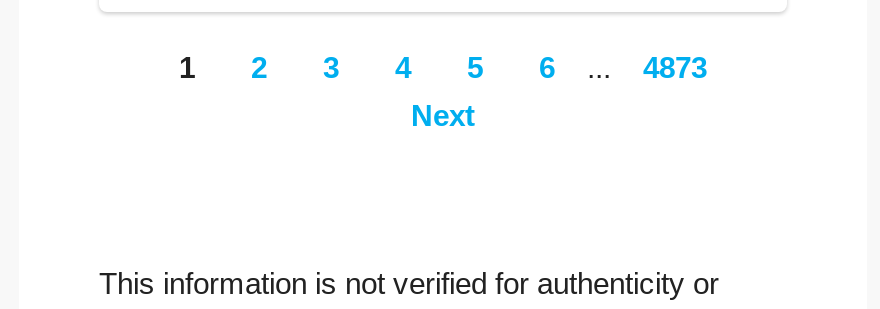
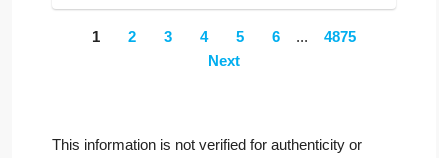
[643,50,707,84] 4873 -> [324,28,356,45] 4875

